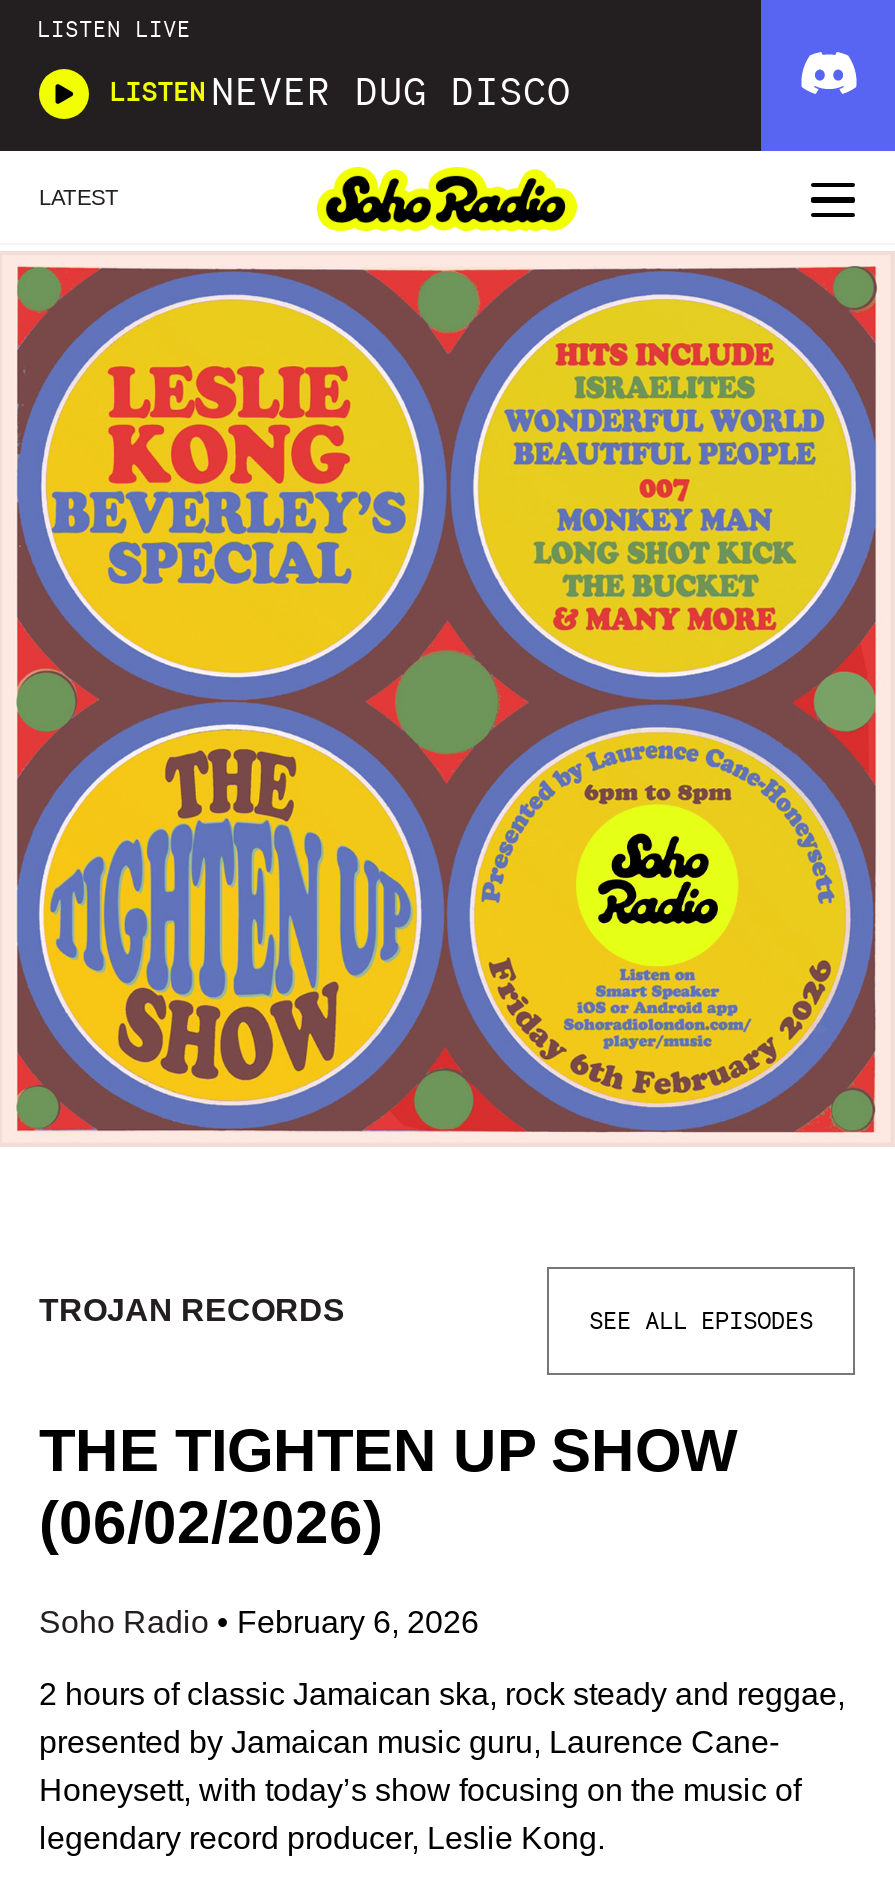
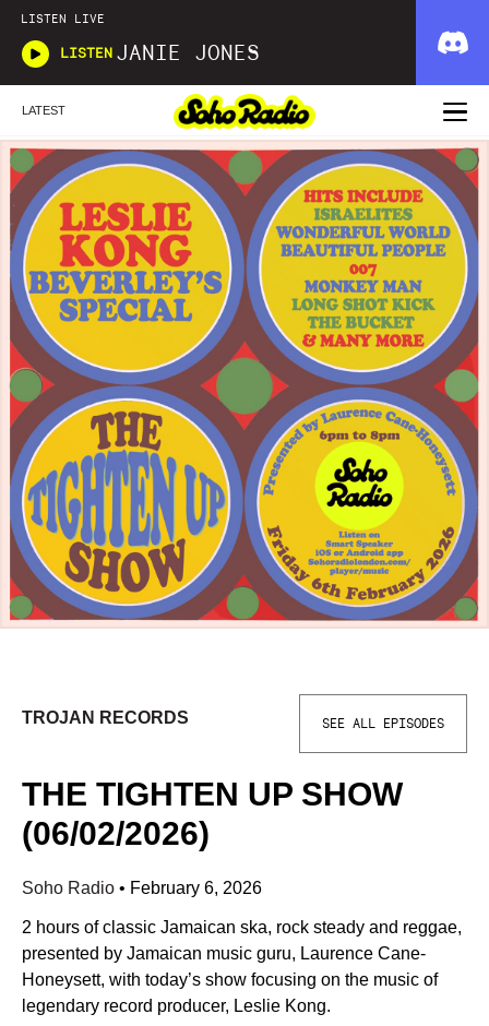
[109,75,571,113] LISTEN NEVER DUG DISCO -> [60,44,260,64] LISTEN JANIE JONES

